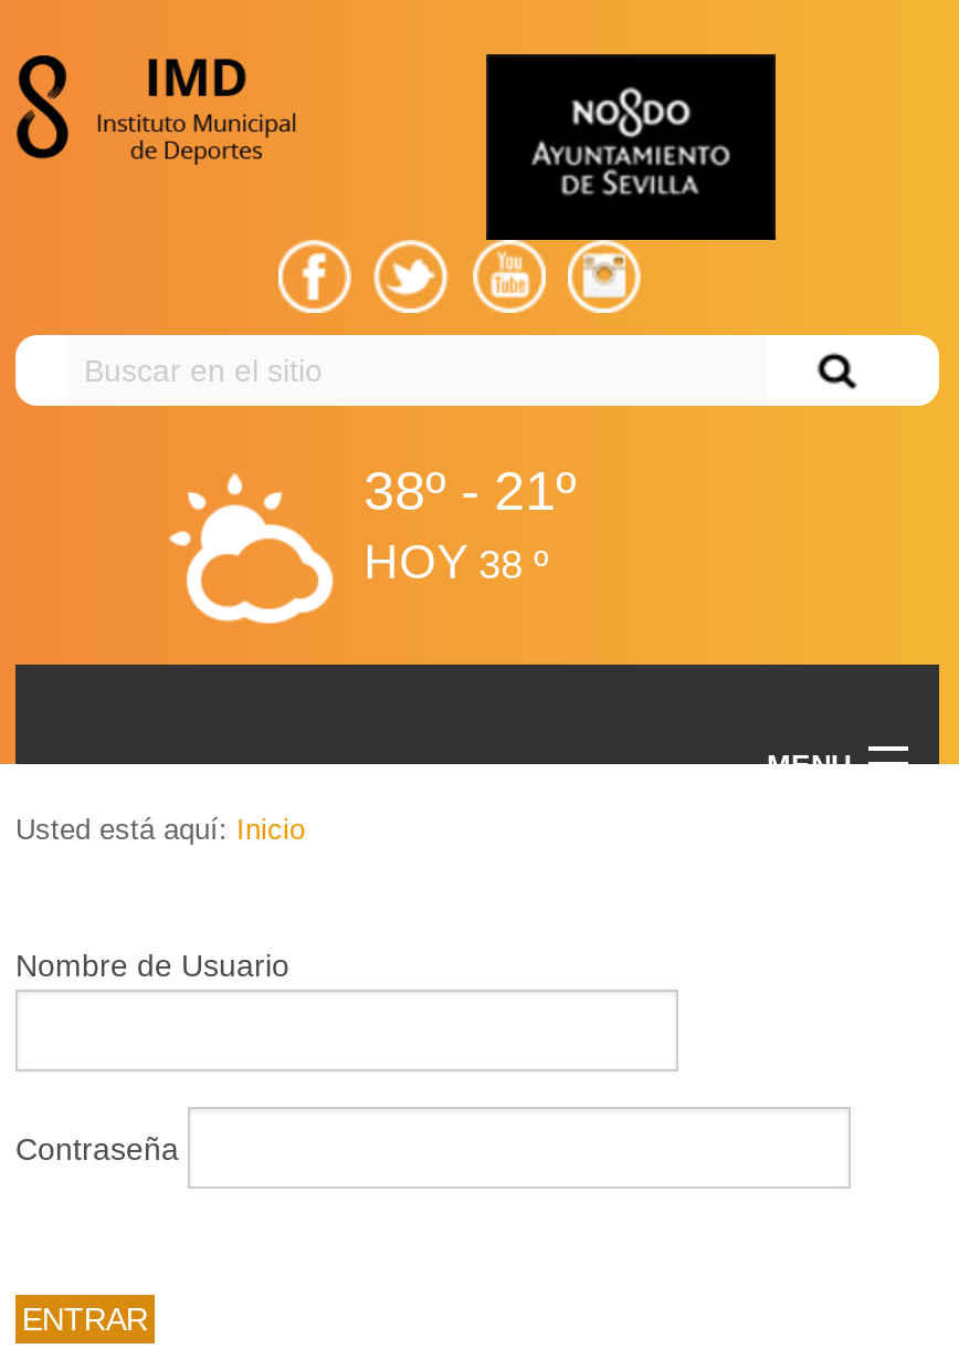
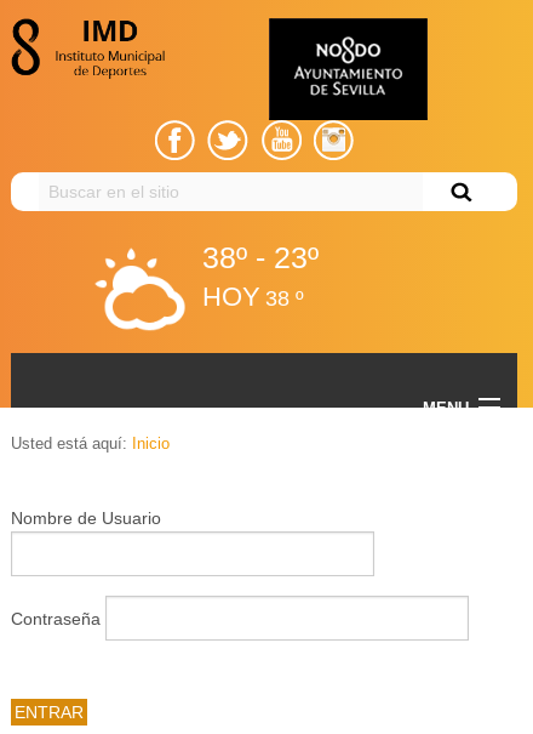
[364,458,576,520] 38º - 21º -> [202,240,318,274] 38º - 23º

